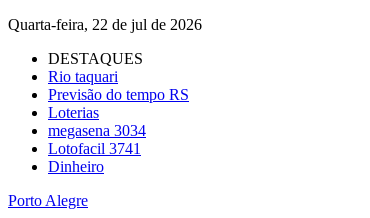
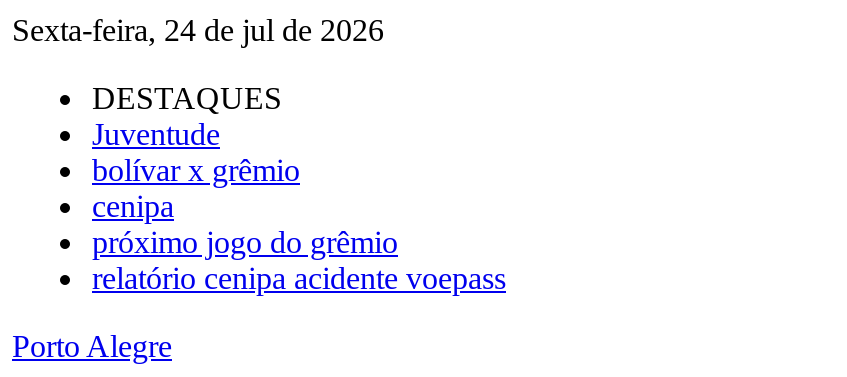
[8,16,202,33] Quarta-feira, 22 de jul de 2026 -> [12,13,384,47] Sexta-feira, 24 de jul de 2026
[48,68,189,175] Rio taquari | Previsão do tempo RS | Loterias | megasena 3034 | Lotofacil 3741 | Dinheiro -> [92,117,506,295] Juventude | bolívar x grêmio | cenipa | próximo jogo do grêmio | relatório cenipa acidente voepass

